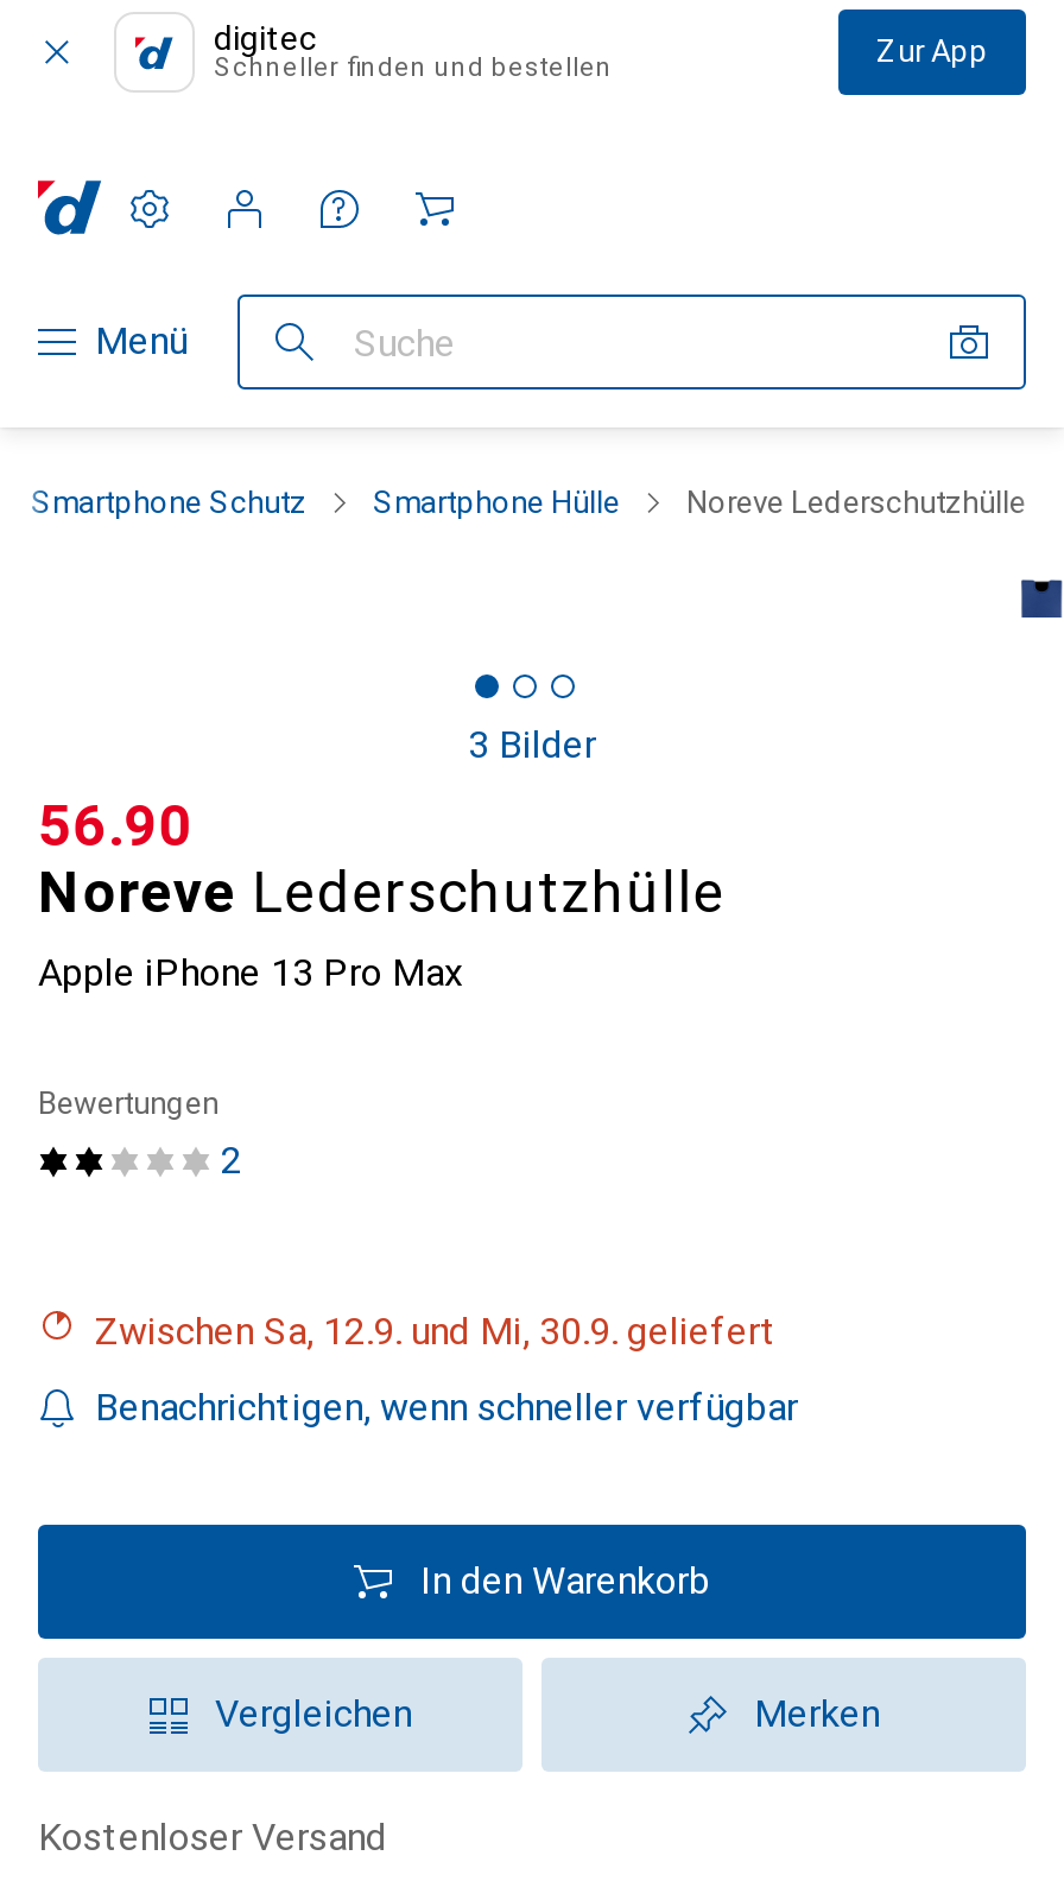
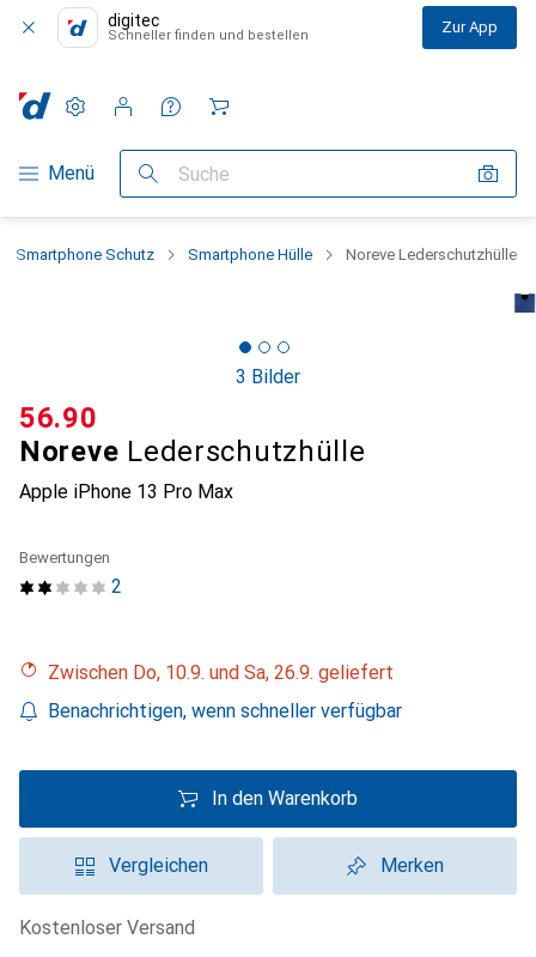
[119,1309,777,1354] Zwischen Sa, 12.9. und Mi, 30.9. geliefert -> [60,661,394,684] Zwischen Do, 10.9. und Sa, 26.9. geliefert

